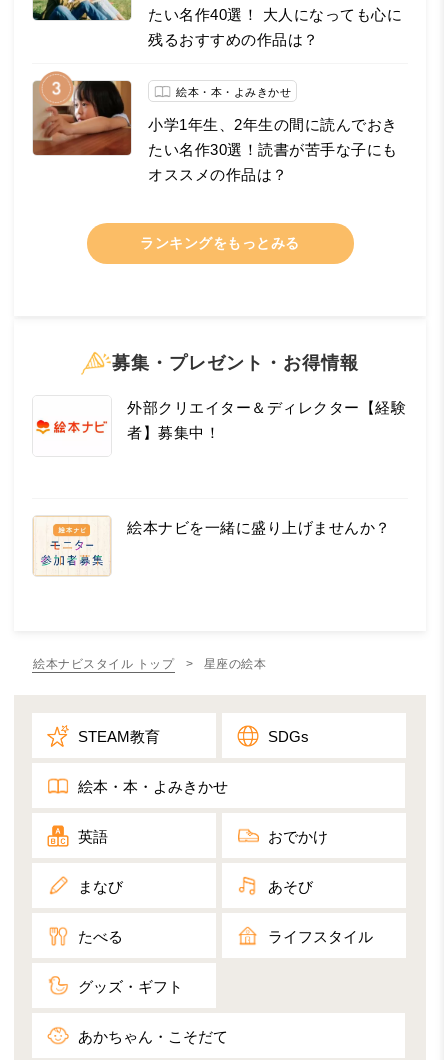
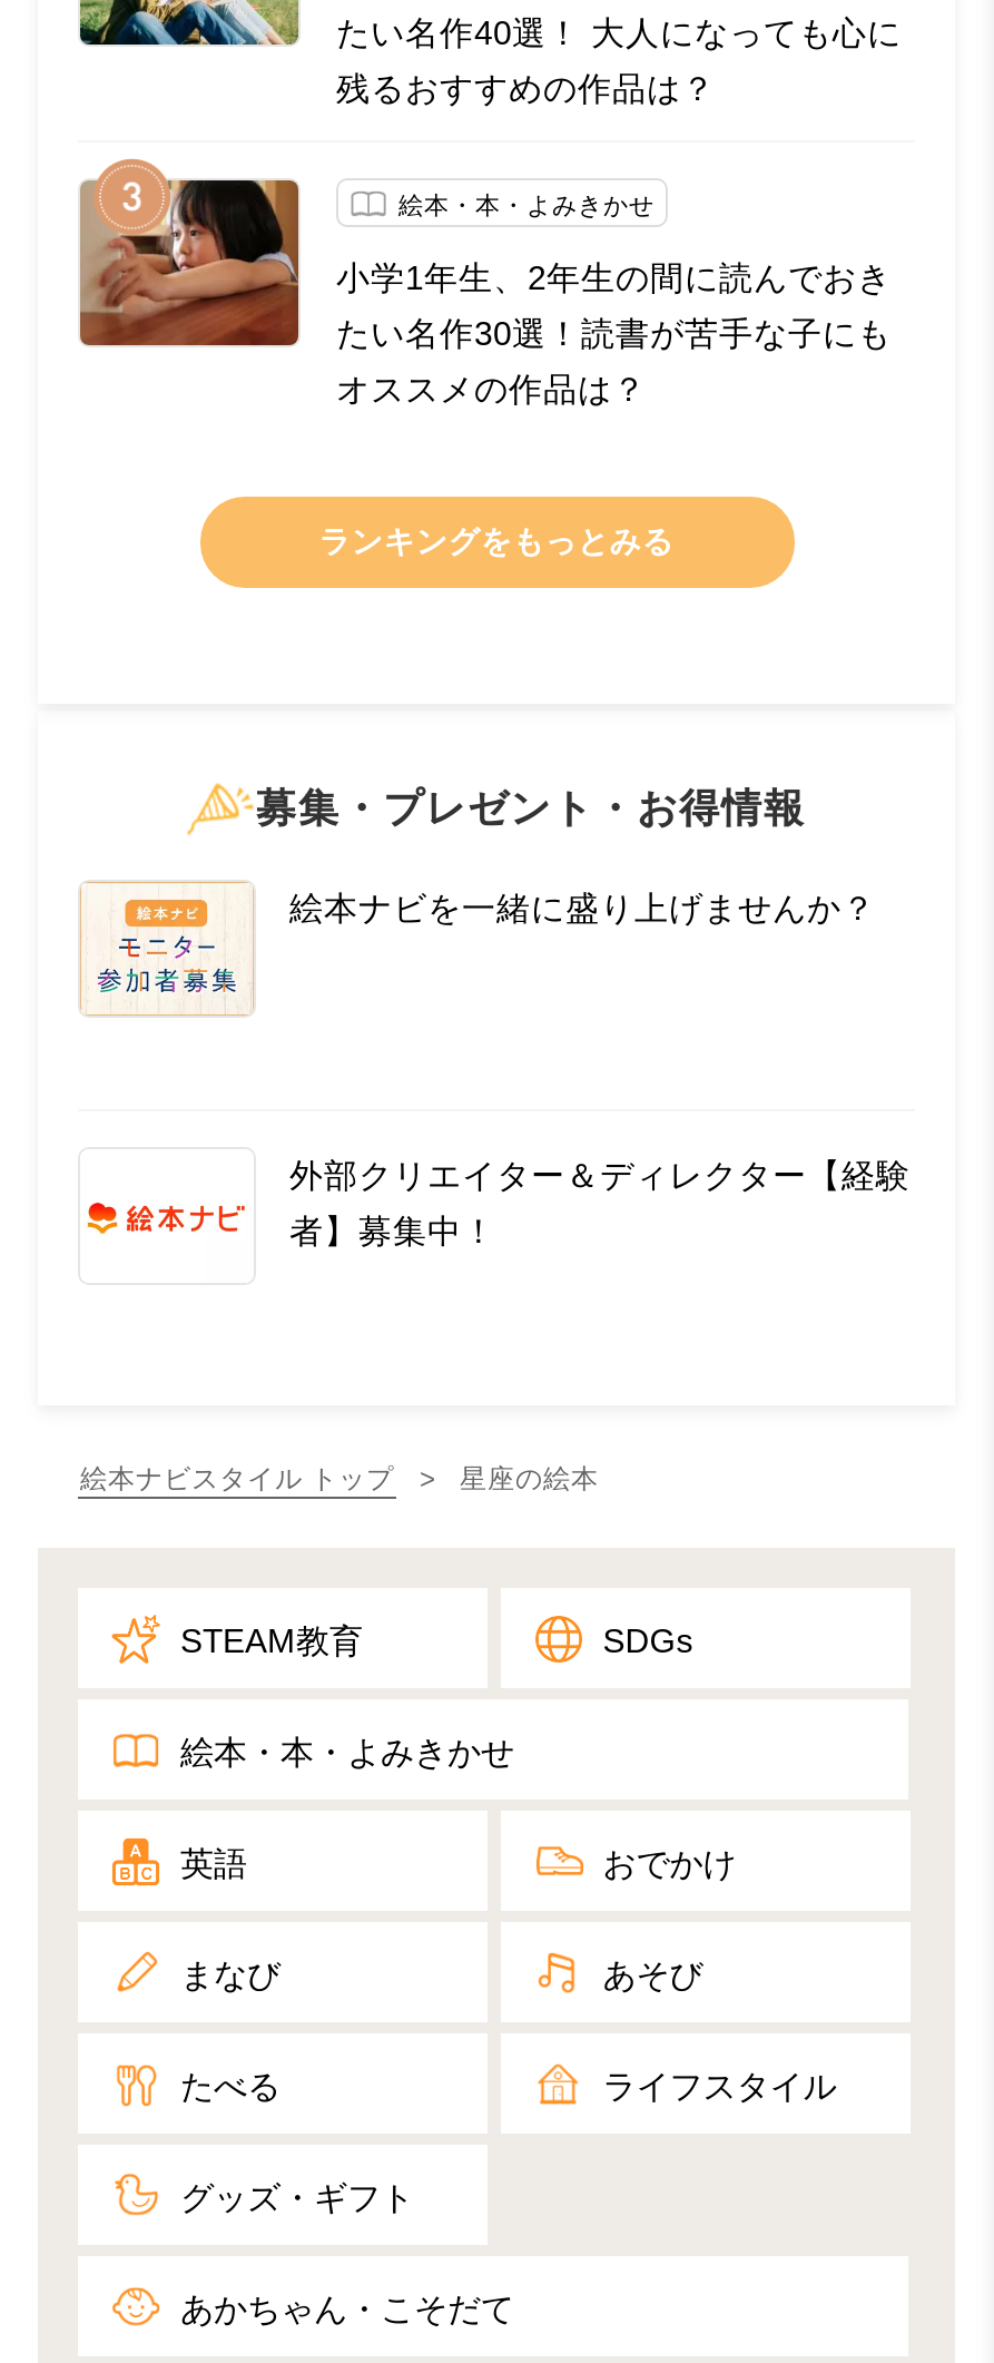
moved [127,399,406,441] -> [289,1156,911,1249]: 外部クリエイター＆ディレクター【経験 | 者】募集中！
moved [33,516,390,576] -> [80,882,876,1016]: [image] | 絵本ナビを一緒に盛り上げませんか？

